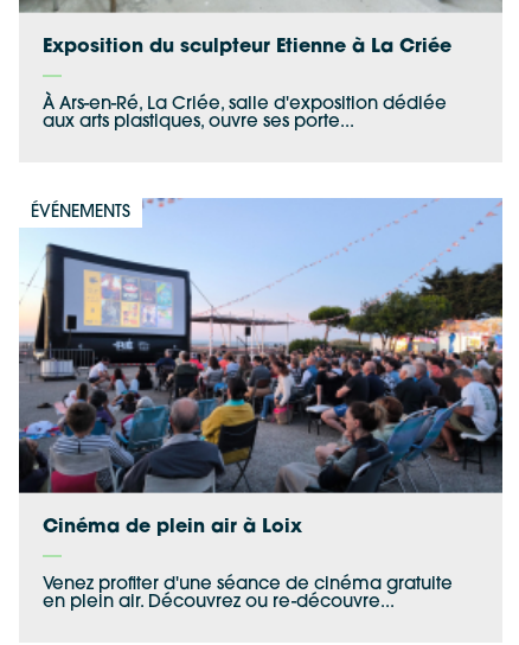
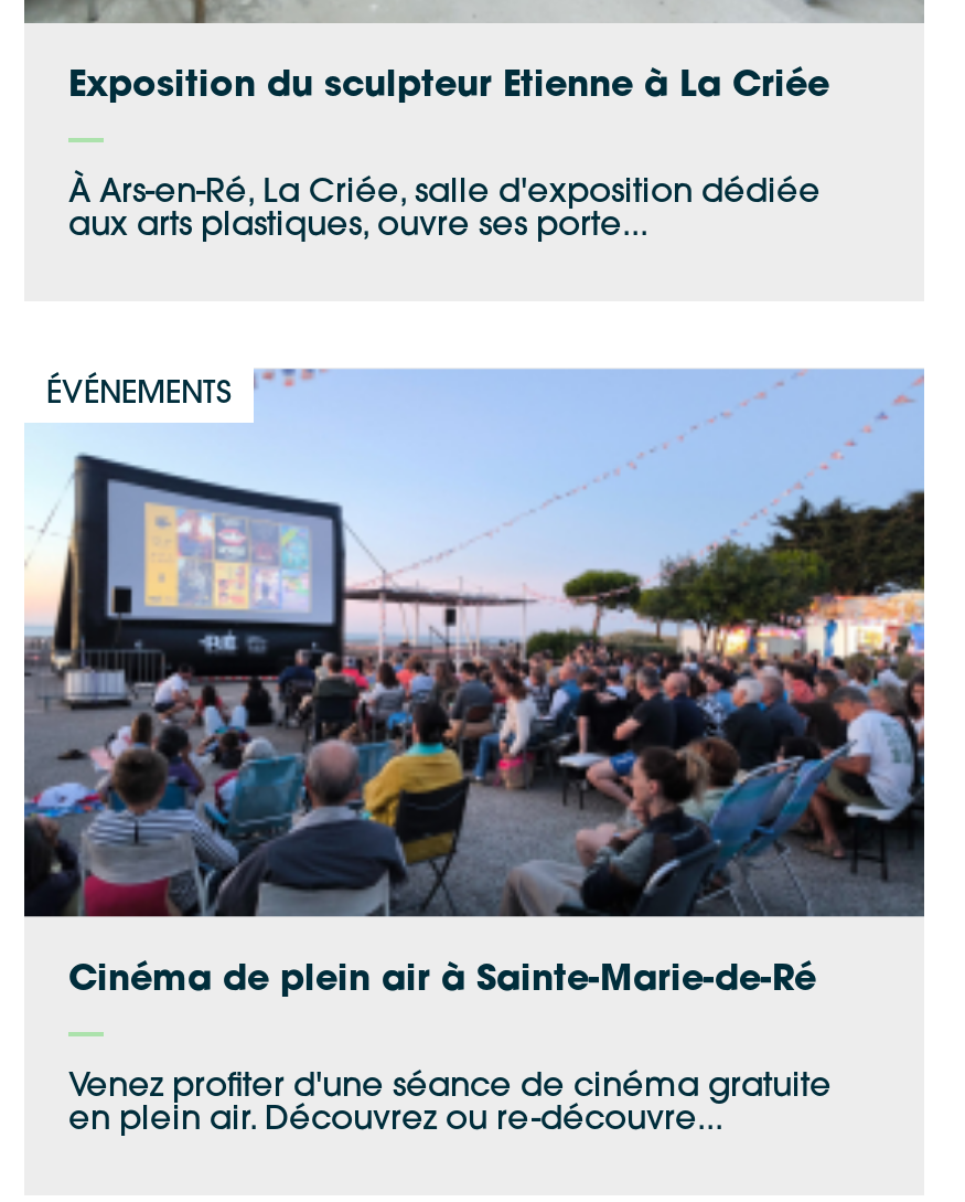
[43,518,302,537] Cinéma de plein air à Loix -> [68,964,816,999] Cinéma de plein air à Sainte-Marie-de-Ré

